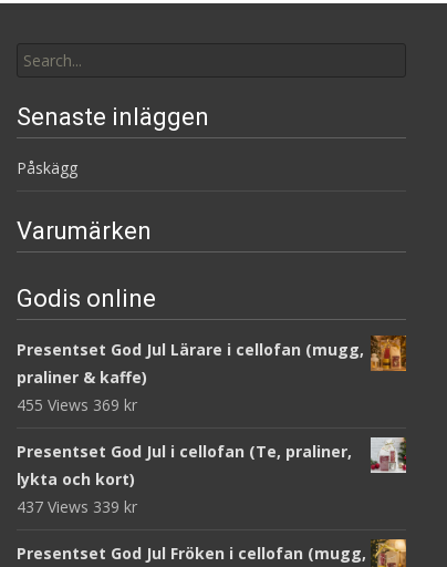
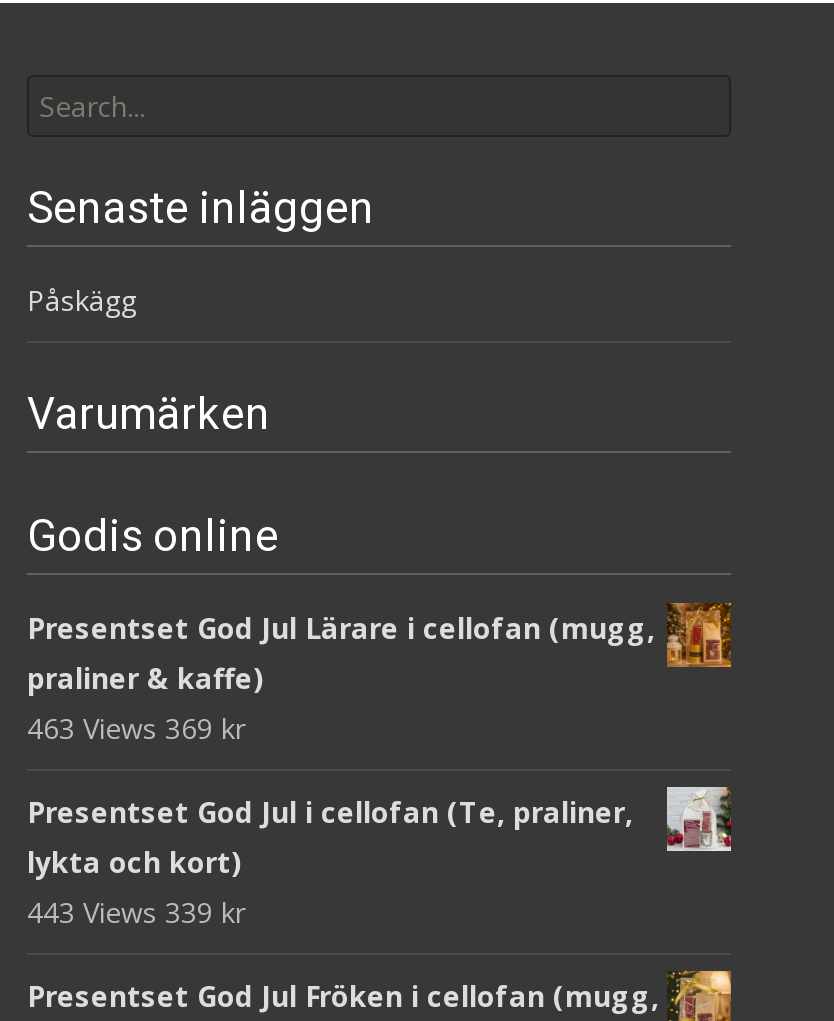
[17,394,137,415] 455 Views 369 kr -> [27,709,245,747] 463 Views 369 kr
[17,496,137,517] 437 Views 339 kr -> [27,893,245,931] 443 Views 339 kr

